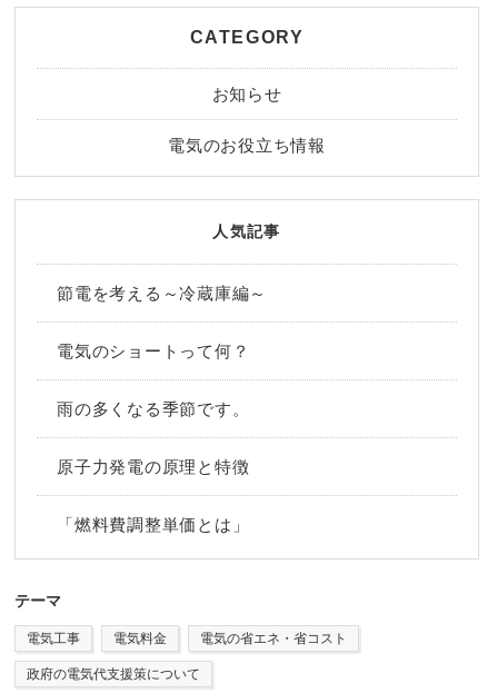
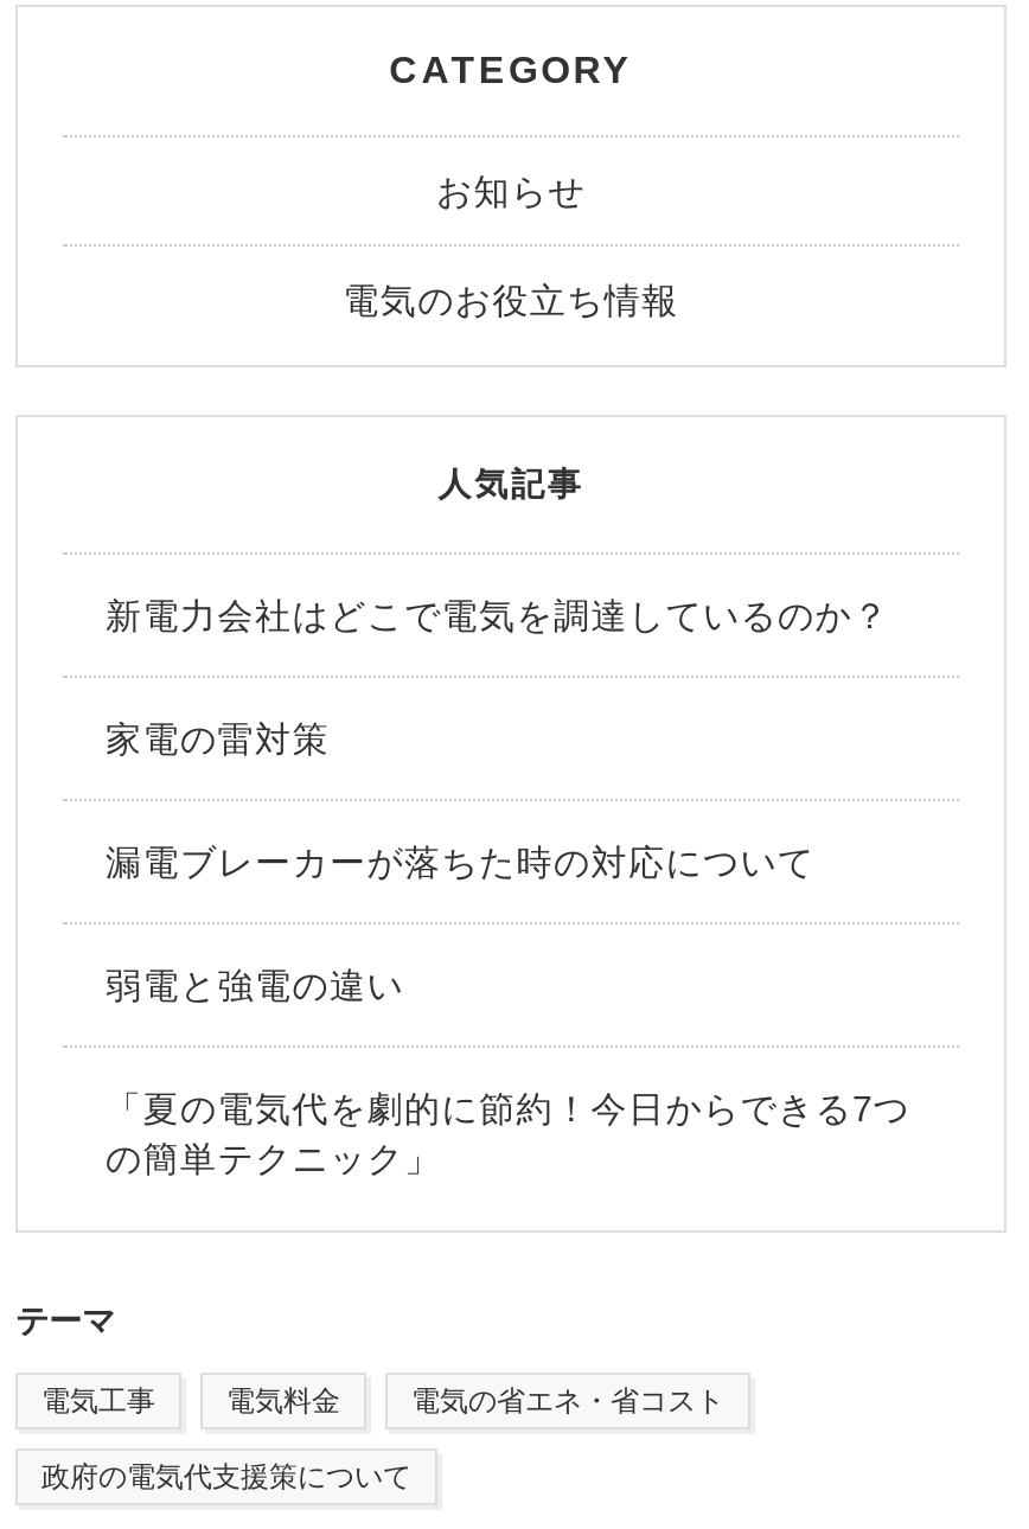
[57,284,267,303] 節電を考える～冷蔵庫編～ -> [106,595,890,635] 新電力会社はどこで電気を調達しているのか？
[57,341,249,360] 電気のショートって何？ -> [106,718,330,759] 家電の雷対策
[57,399,249,418] 雨の多くなる季節です。 -> [106,842,815,882] 漏電ブレーカーが落ちた時の対応について
[57,457,249,476] 原子力発電の原理と特徴 -> [106,965,404,1005] 弱電と強電の違い
[57,515,249,534] 「燃料費調整単価とは」 -> [106,1088,910,1178] 「夏の電気代を劇的に節約！今日からできる7つ | の簡単テクニック」

